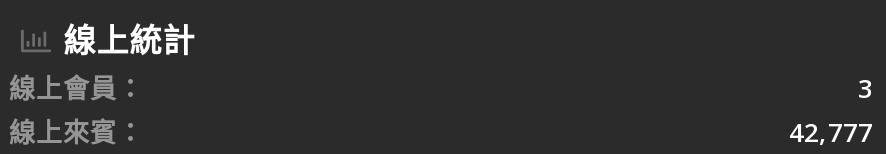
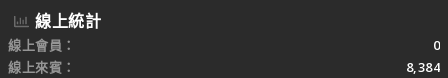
[858,70,873,106] 3 -> [432,36,440,54] 0
[789,114,873,150] 42,777 -> [405,58,440,76] 8,384

